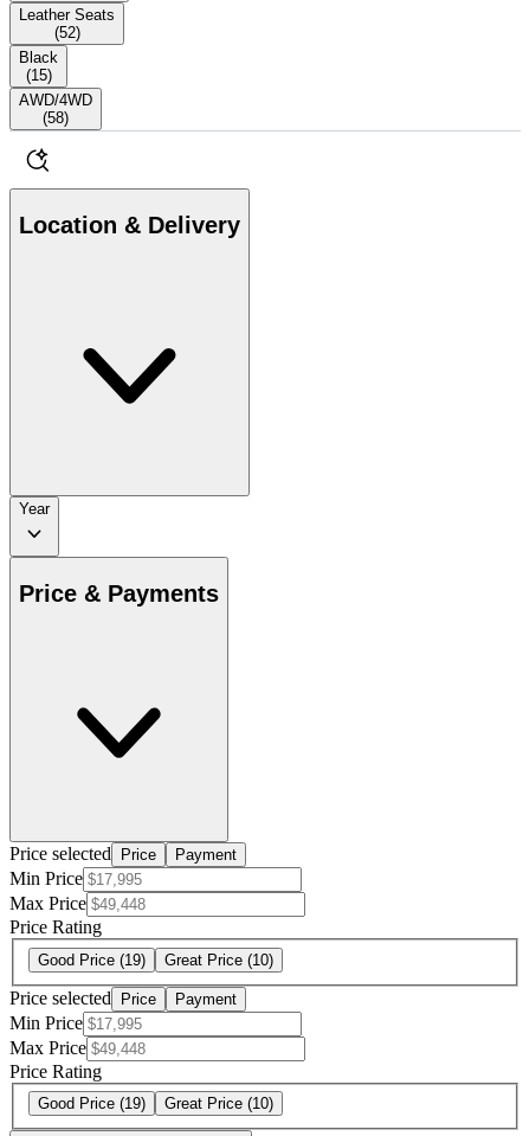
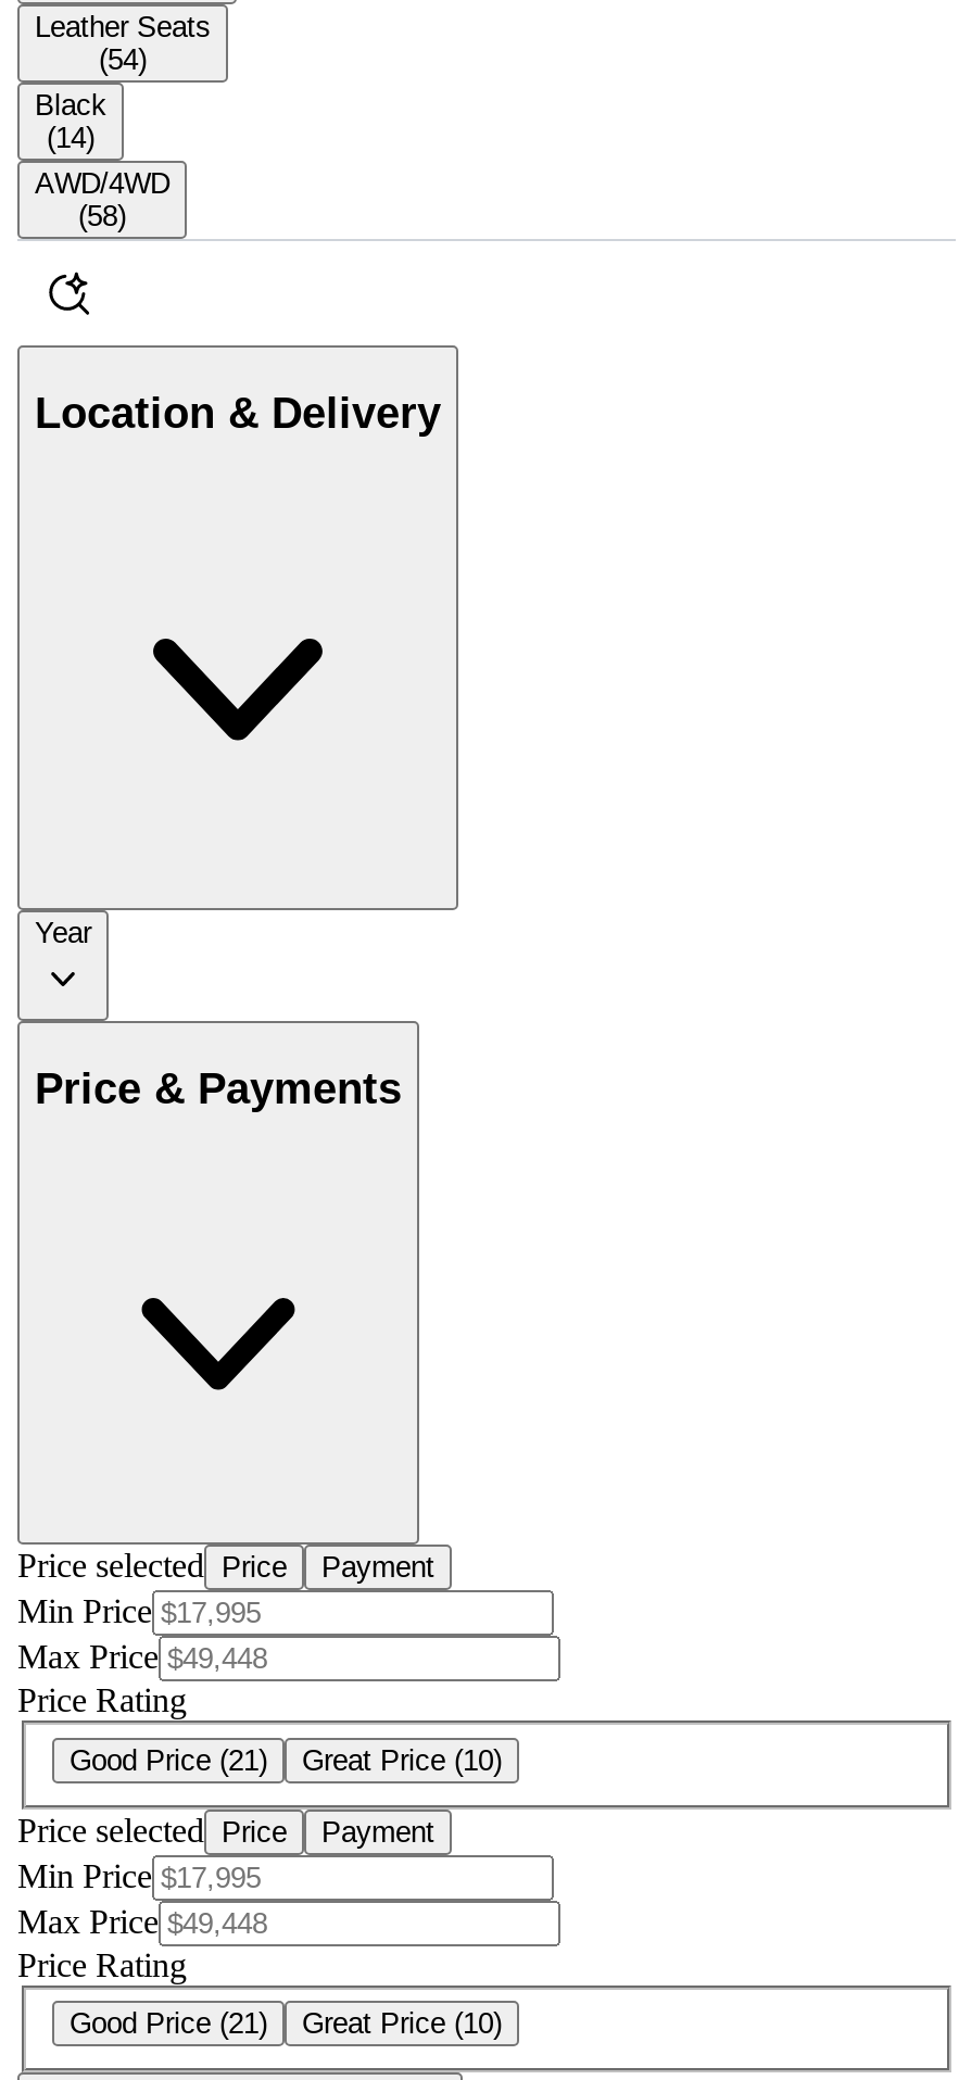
[54,24,80,41] (52) -> [99,43,147,76] (54)
[25,66,51,84] (15) -> [47,121,94,154] (14)
[38,951,273,969] Good Price (19) Great Price (10) -> [70,1744,502,1777] Good Price (21) Great Price (10)
[38,1095,273,1113] Good Price (19) Great Price (10) -> [70,2008,502,2041] Good Price (21) Great Price (10)

